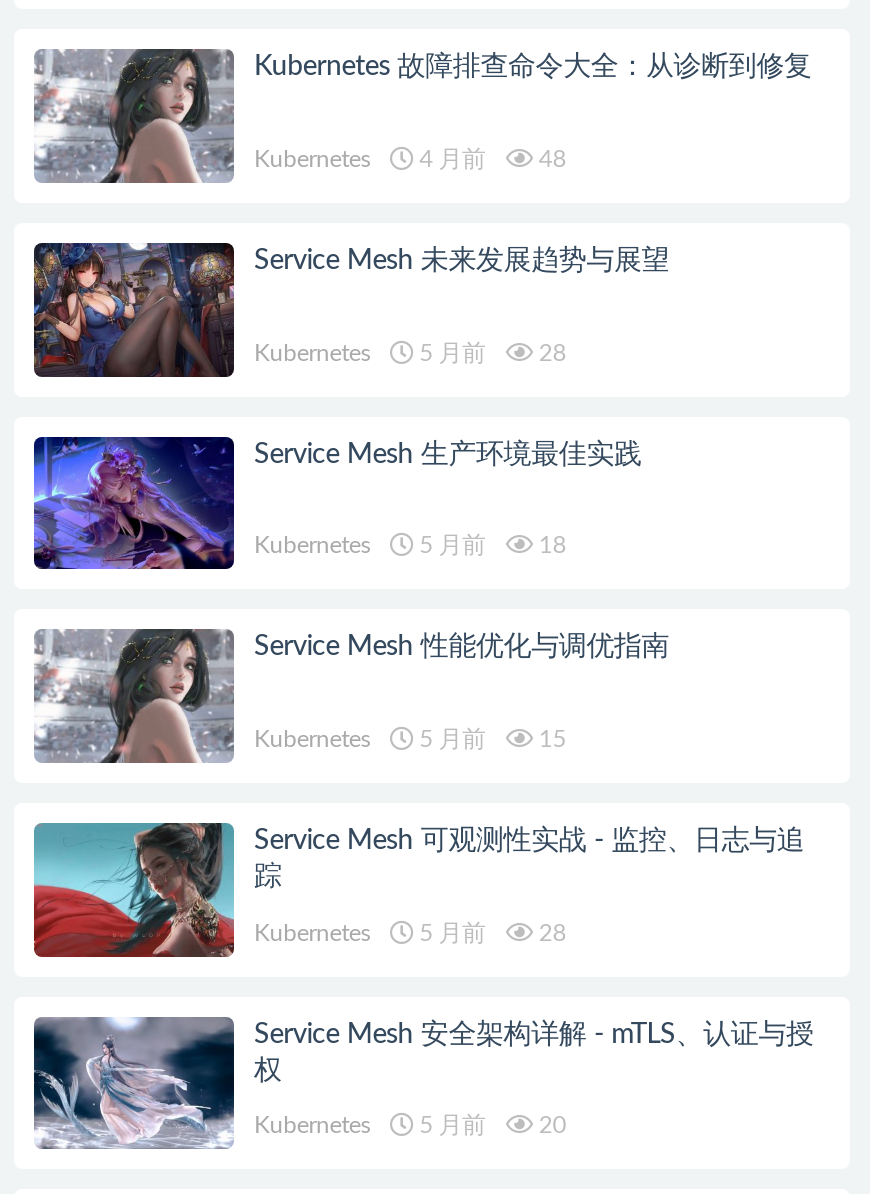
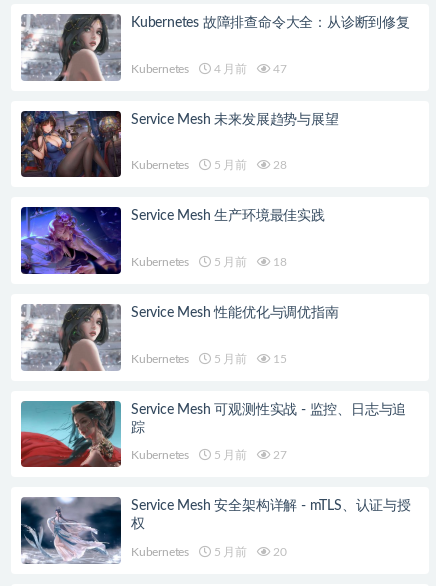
[254,147,566,171] Kubernetes 4 月前 48 -> [131,63,287,75] Kubernetes 4 月前 47
[254,921,566,945] Kubernetes 5 月前 28 -> [131,449,287,461] Kubernetes 5 月前 27

